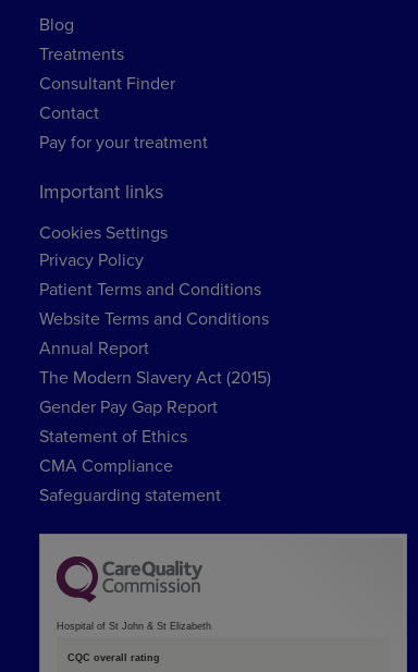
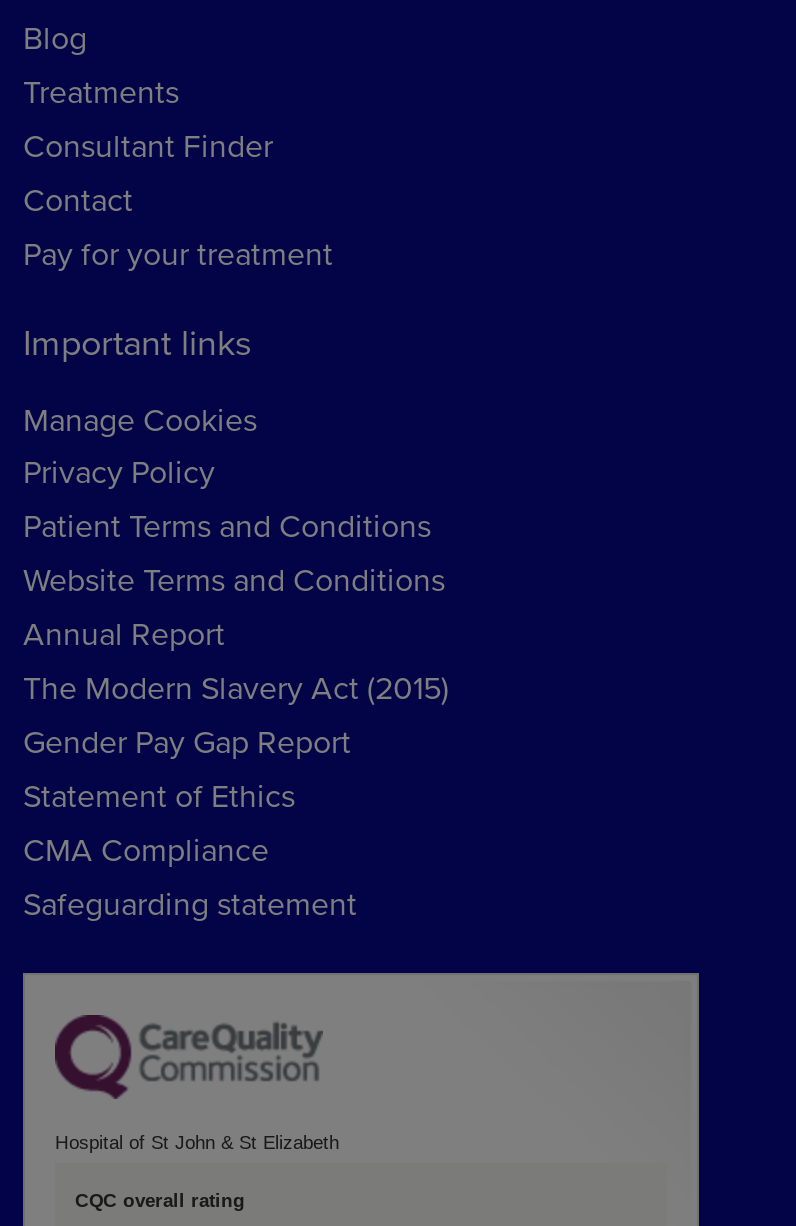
[39,219,168,245] Cookies Settings -> [23,396,257,440] Manage Cookies

